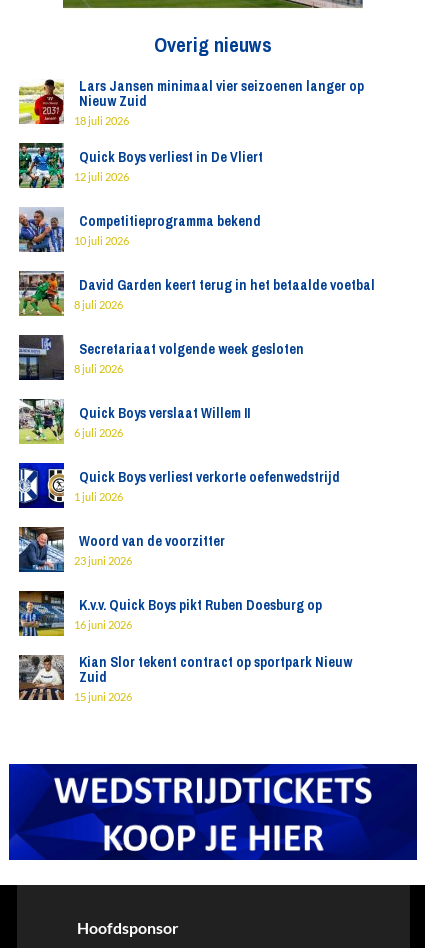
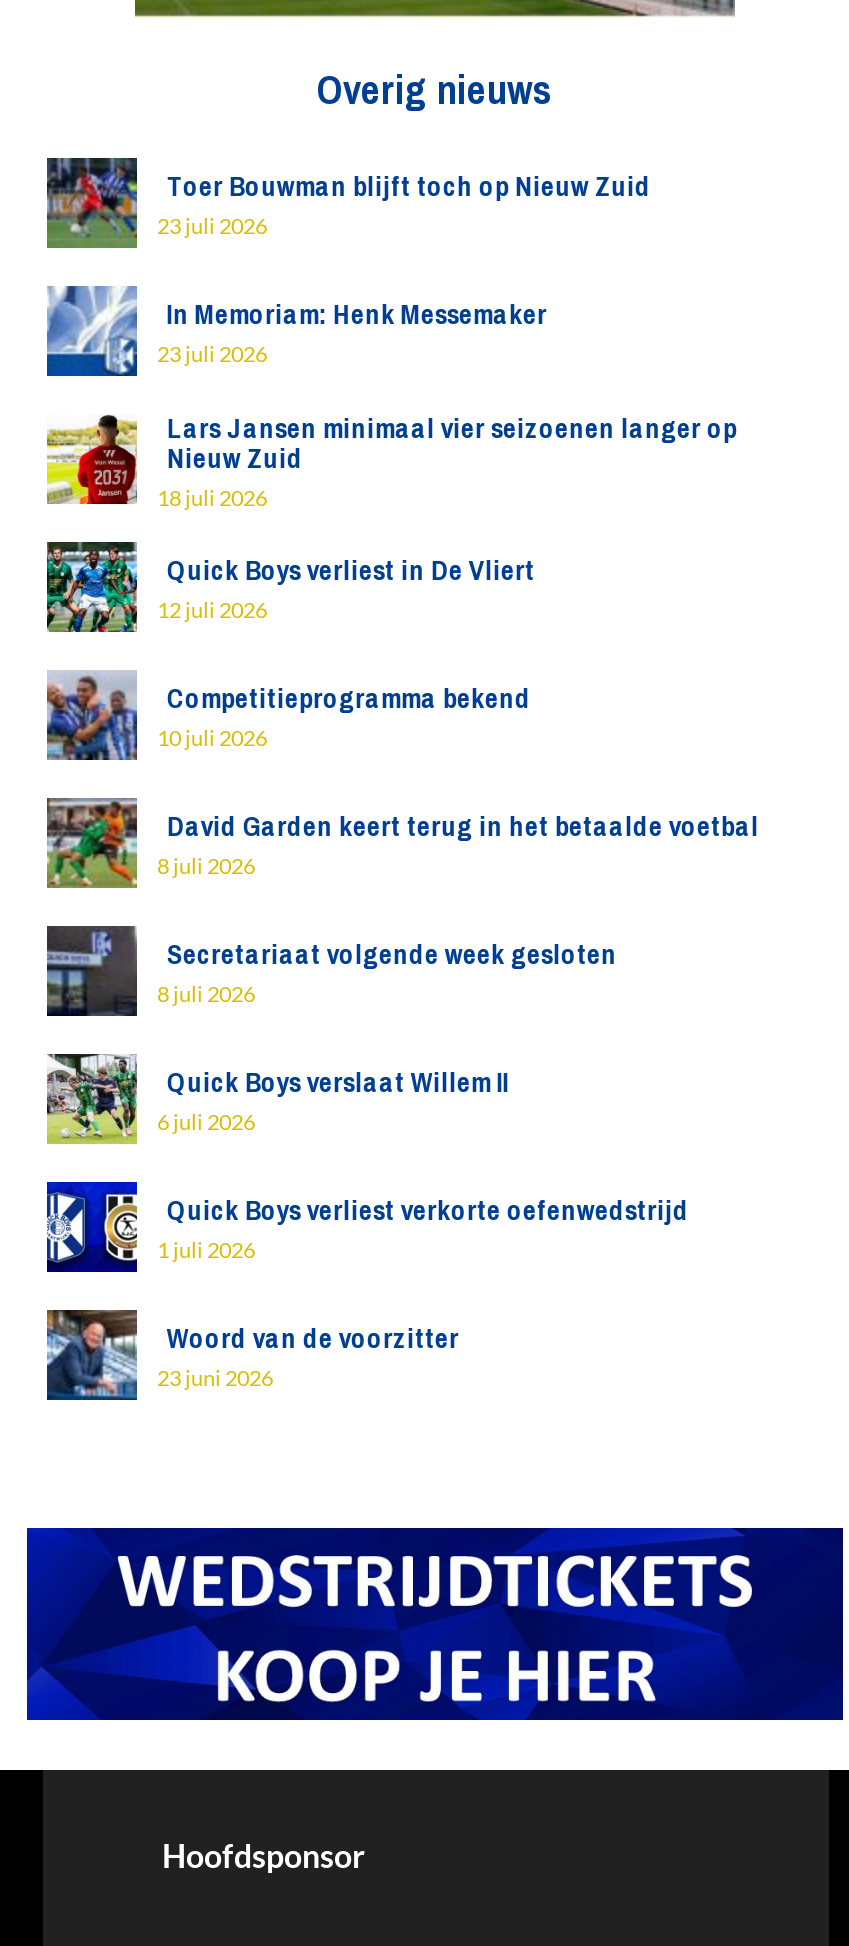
none -> [45,156,651,366] [image] | Toer Bouwman blijft toch op Nieuw Zuid | 23 juli 2026 | In Memoriam: Henk Messemaker | 23 juli 2026
none -> [45,284,137,378] [image]
moved [17,77,375,567] -> [43,410,759,1390]: [image] | Lars Jansen minimaal vier seizoenen langer op | Nieuw Zuid | ... | Woord van de voorzitter | 23 juni 2026
[18,590,352,703] [image] | K.v.v. Quick Boys pikt Ruben Doesburg op | 16 juni 2026 | Kian Slor tekent contract op sportpark Nieuw | Zuid | 15 juni 2026 -> none
[18,655,64,701] [image] -> none

